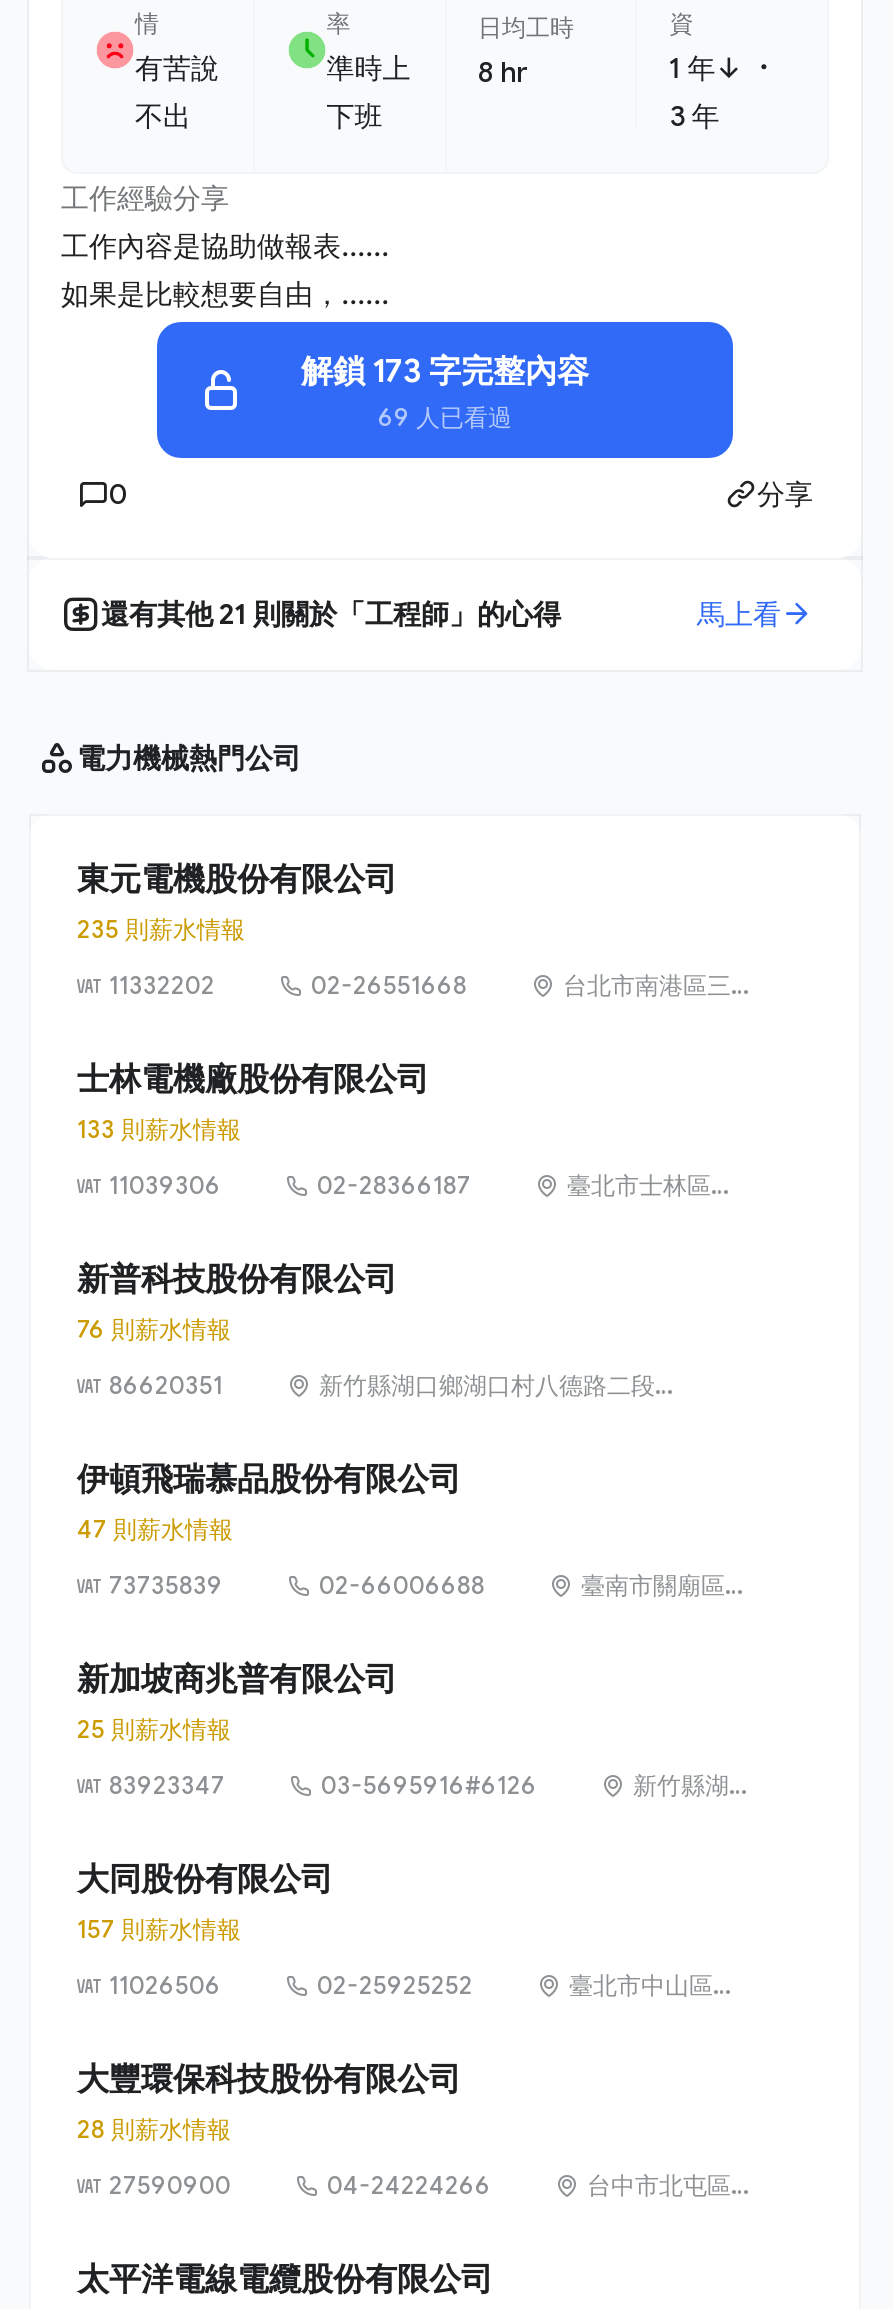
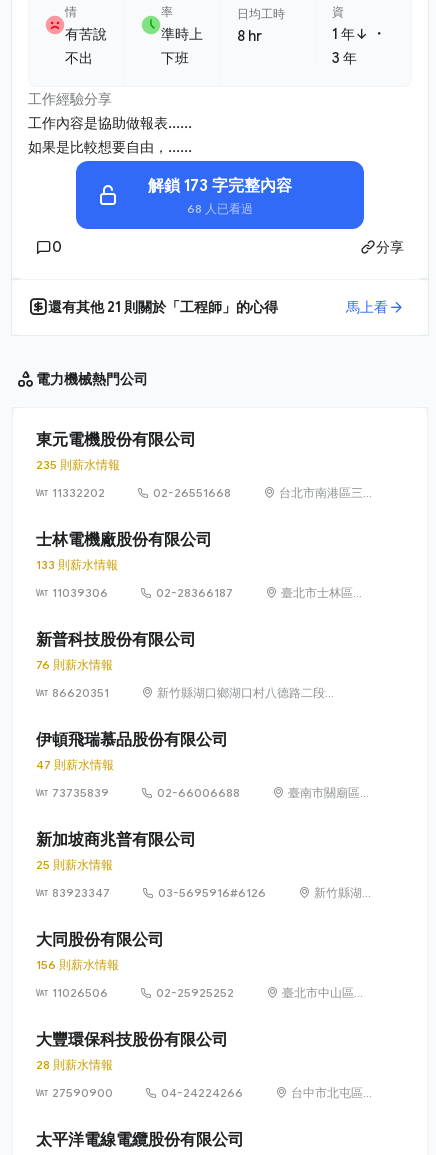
[378,402,512,432] 69 人已看過 -> [187,201,253,216] 68 人已看過
[77,1914,241,1944] 157 則薪水情報 -> [36,957,119,972] 156 則薪水情報

